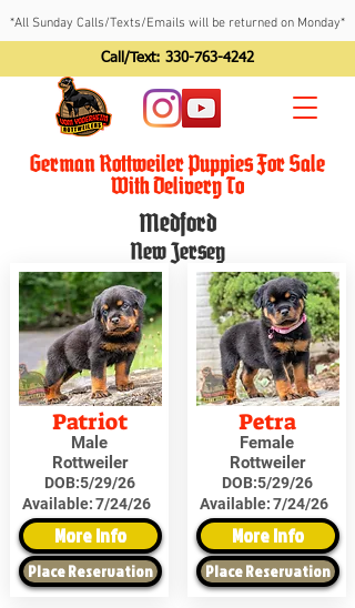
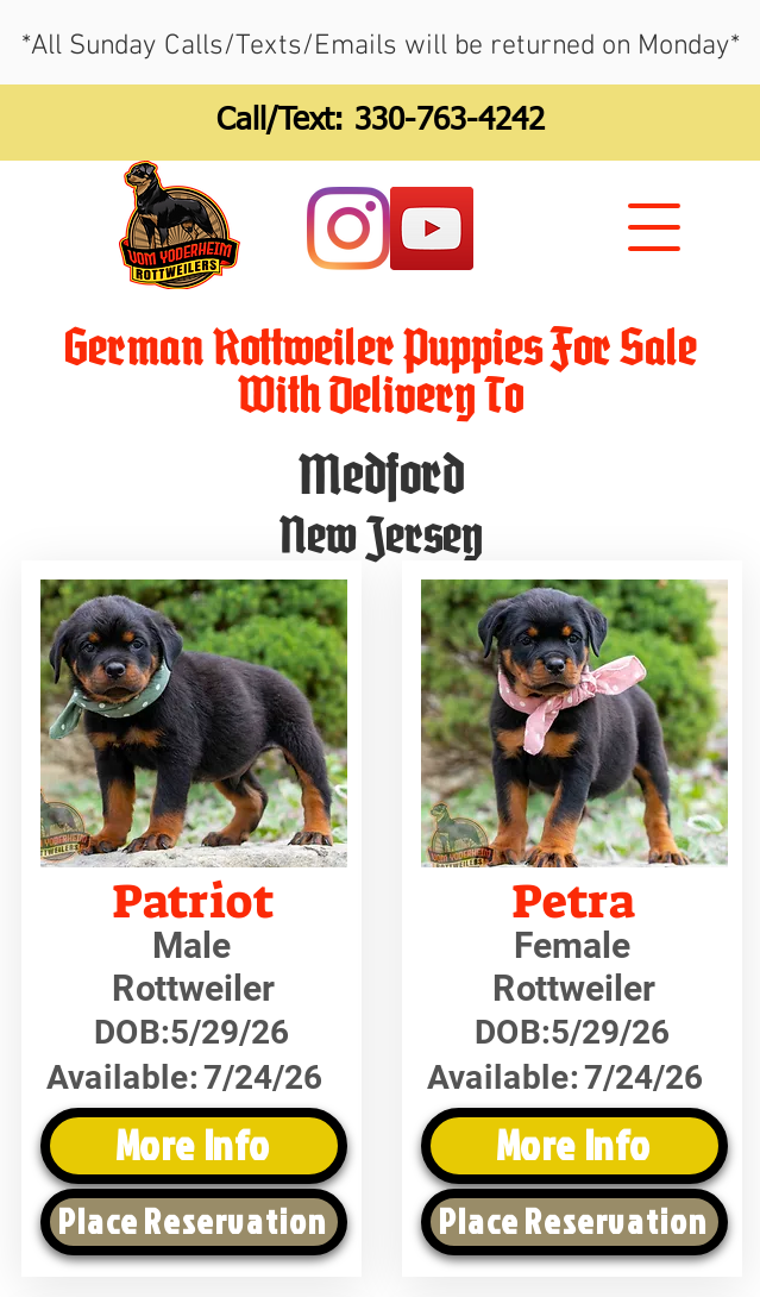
[19,272,163,406] [image] -> [40,579,350,865] [image]
[196,271,339,406] [image] -> [419,577,728,867] [image]

